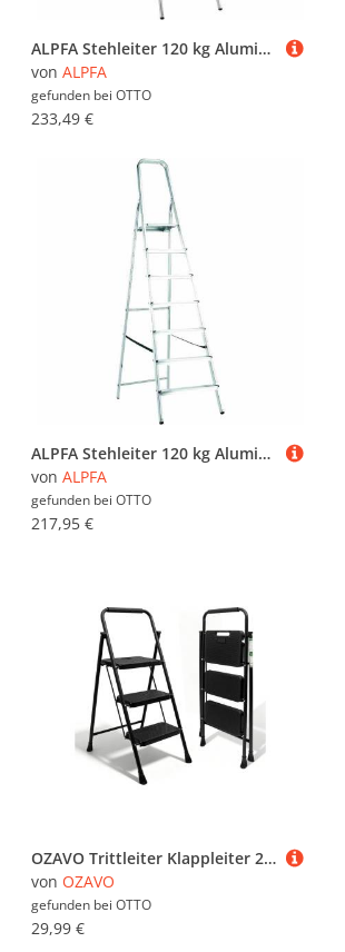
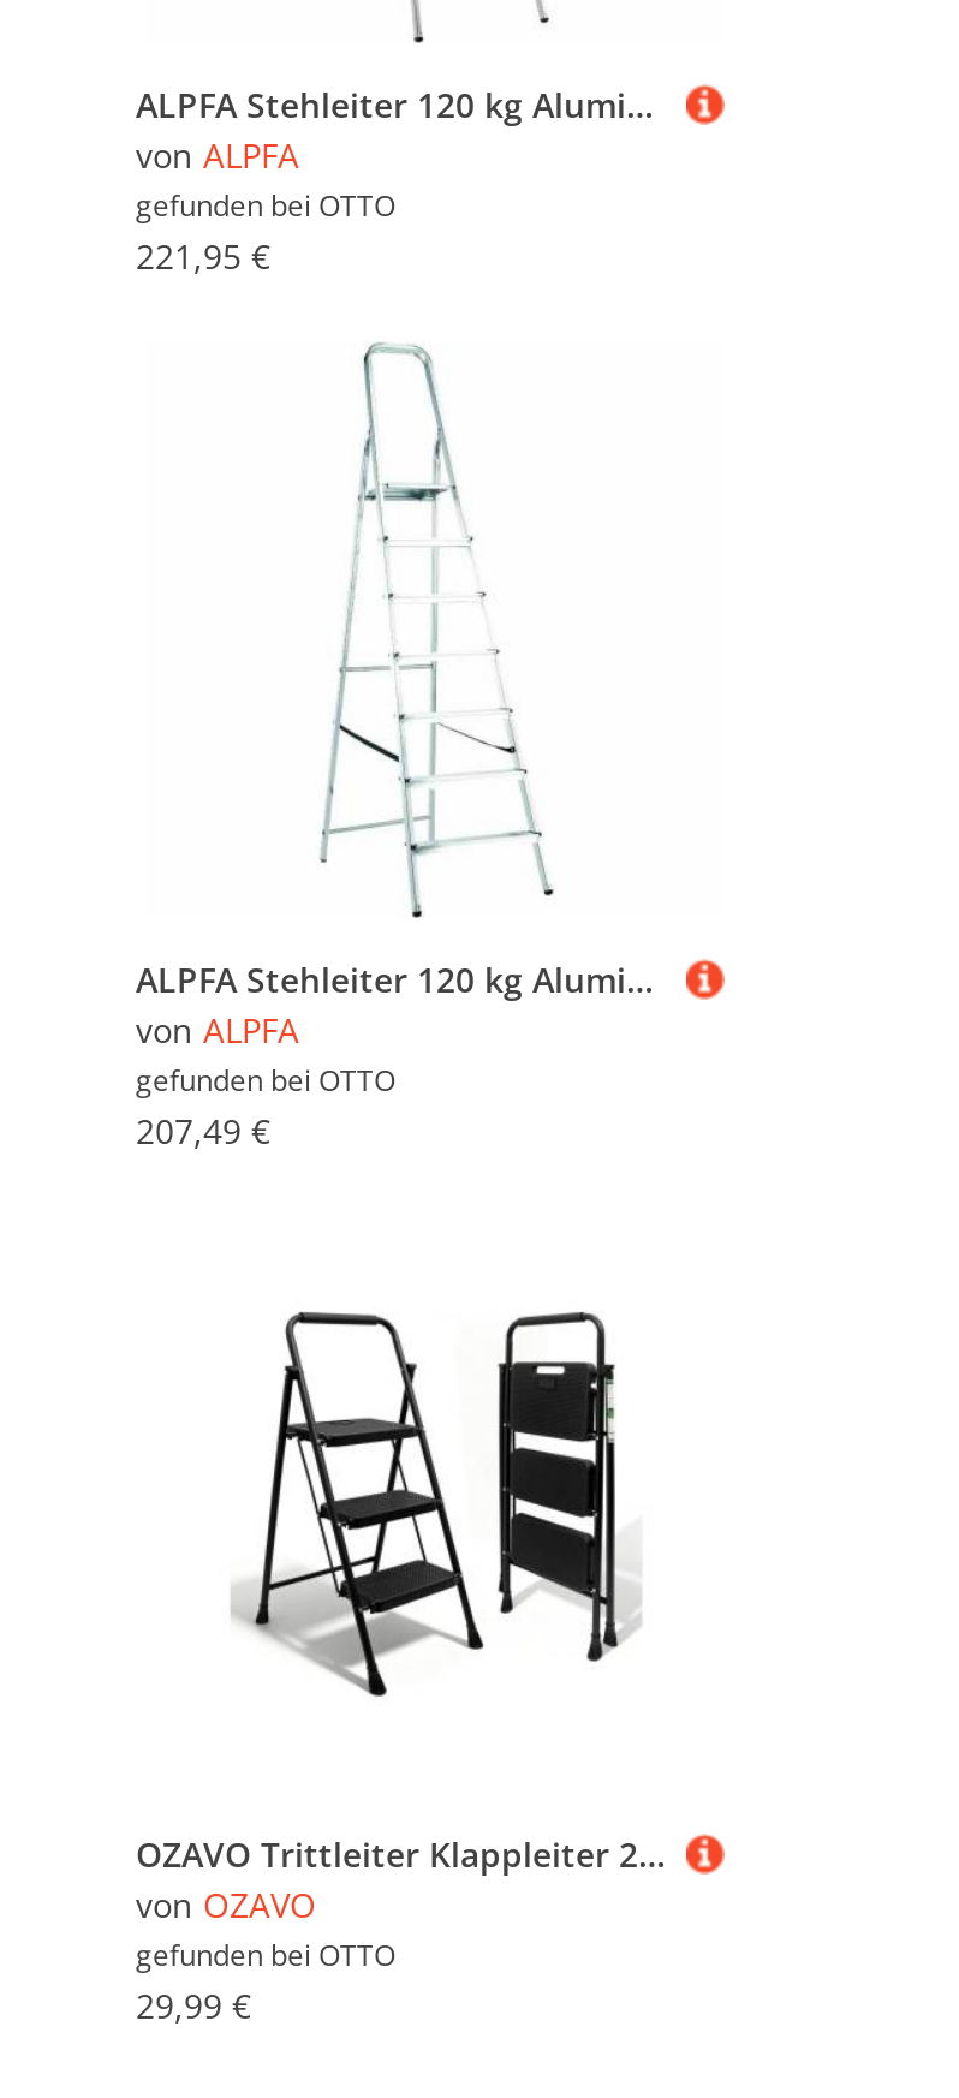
[31,108,93,129] 233,49 € -> [136,233,270,279] 221,95 €
[31,513,93,534] 217,95 € -> [136,1108,270,1154] 207,49 €

